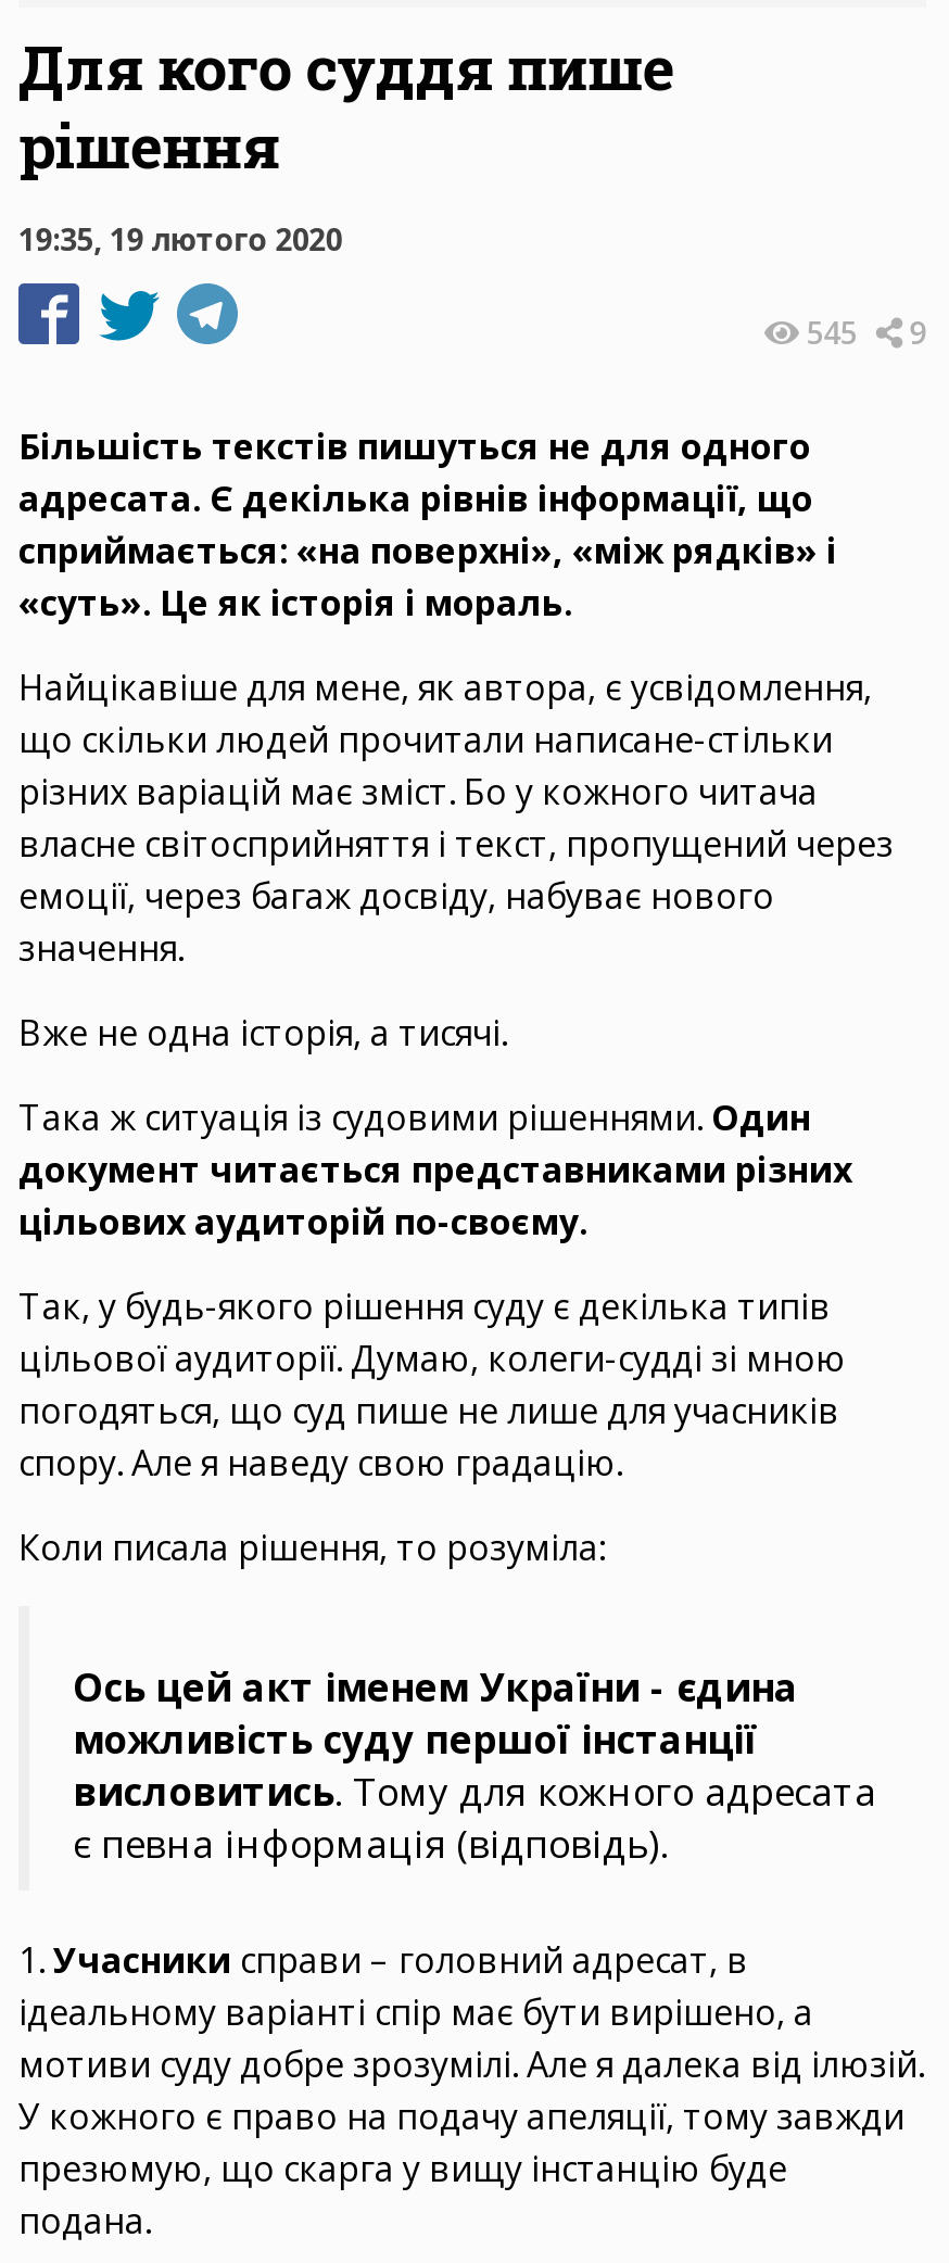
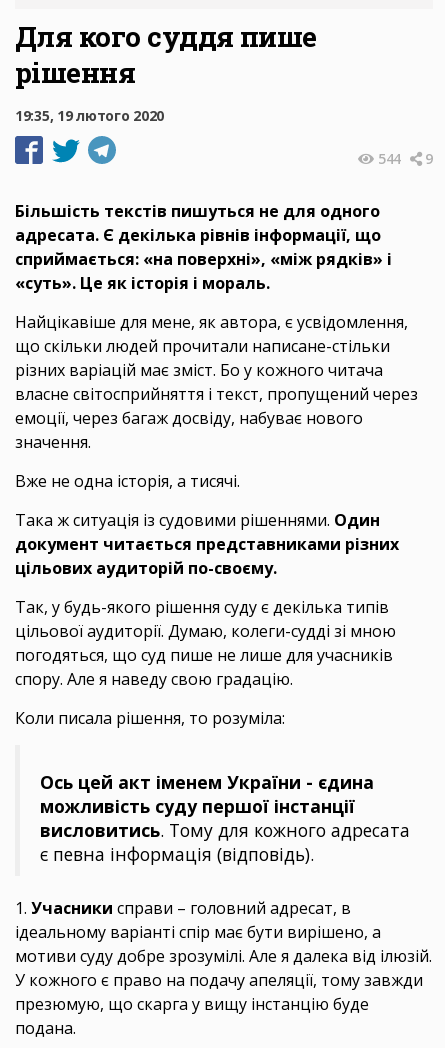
[799,312,926,353] 545 9 -> [374,149,433,168] 544 9

